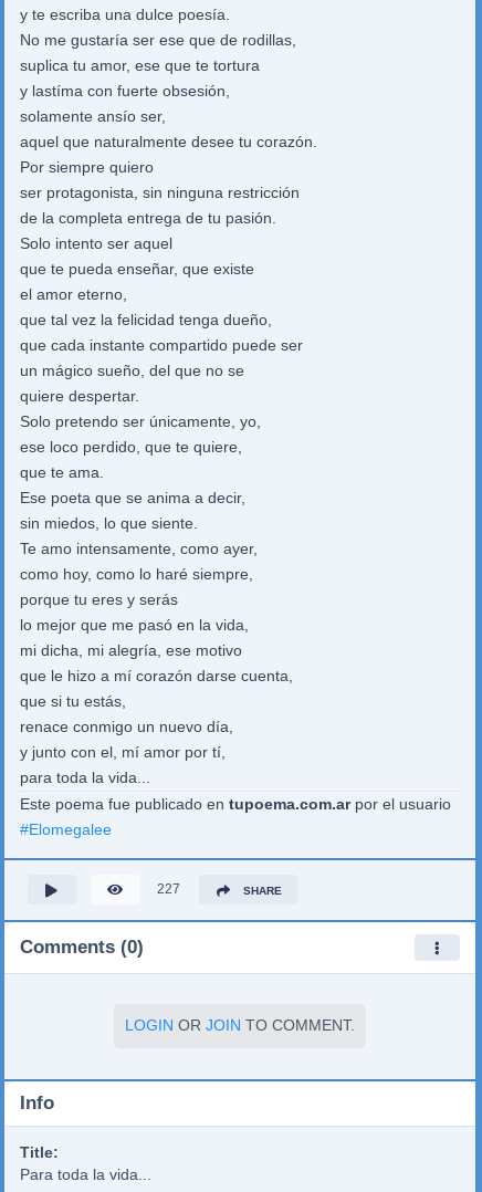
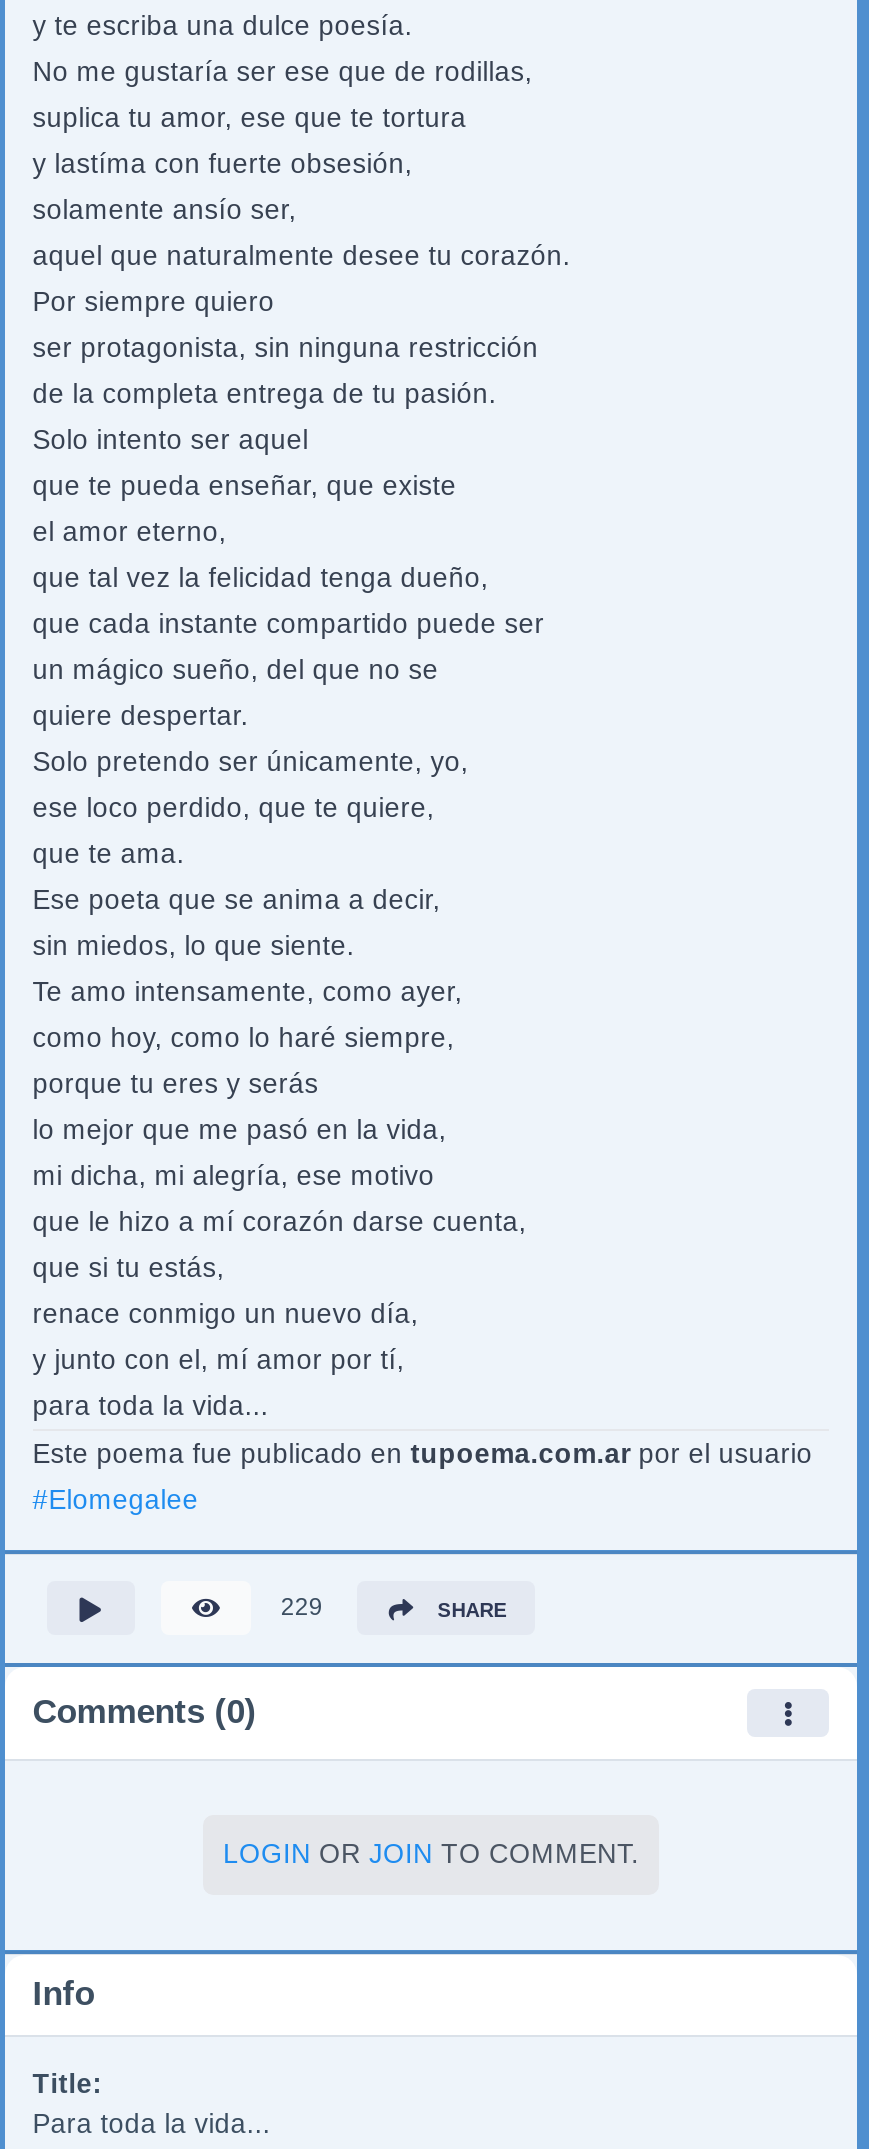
[157,882,180,897] 227 -> [281,1594,323,1622] 229

